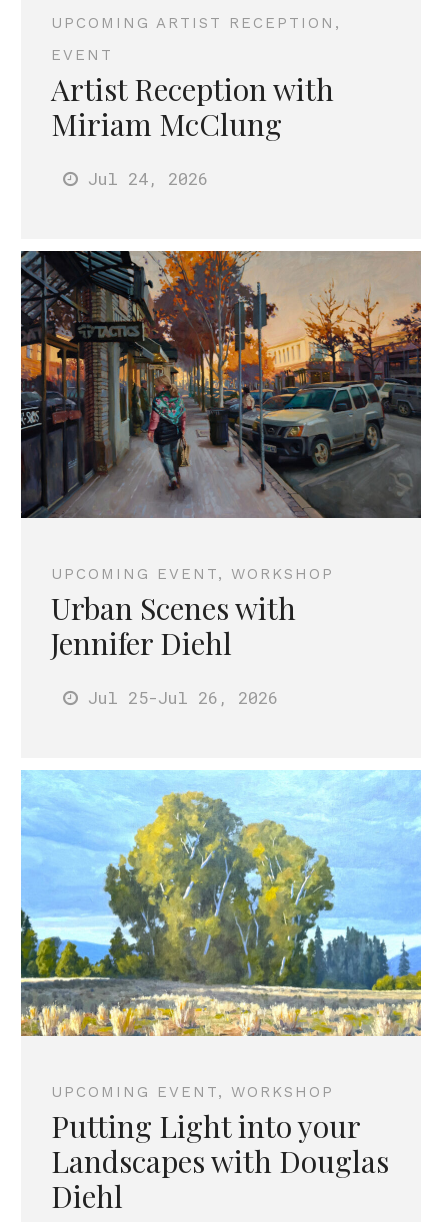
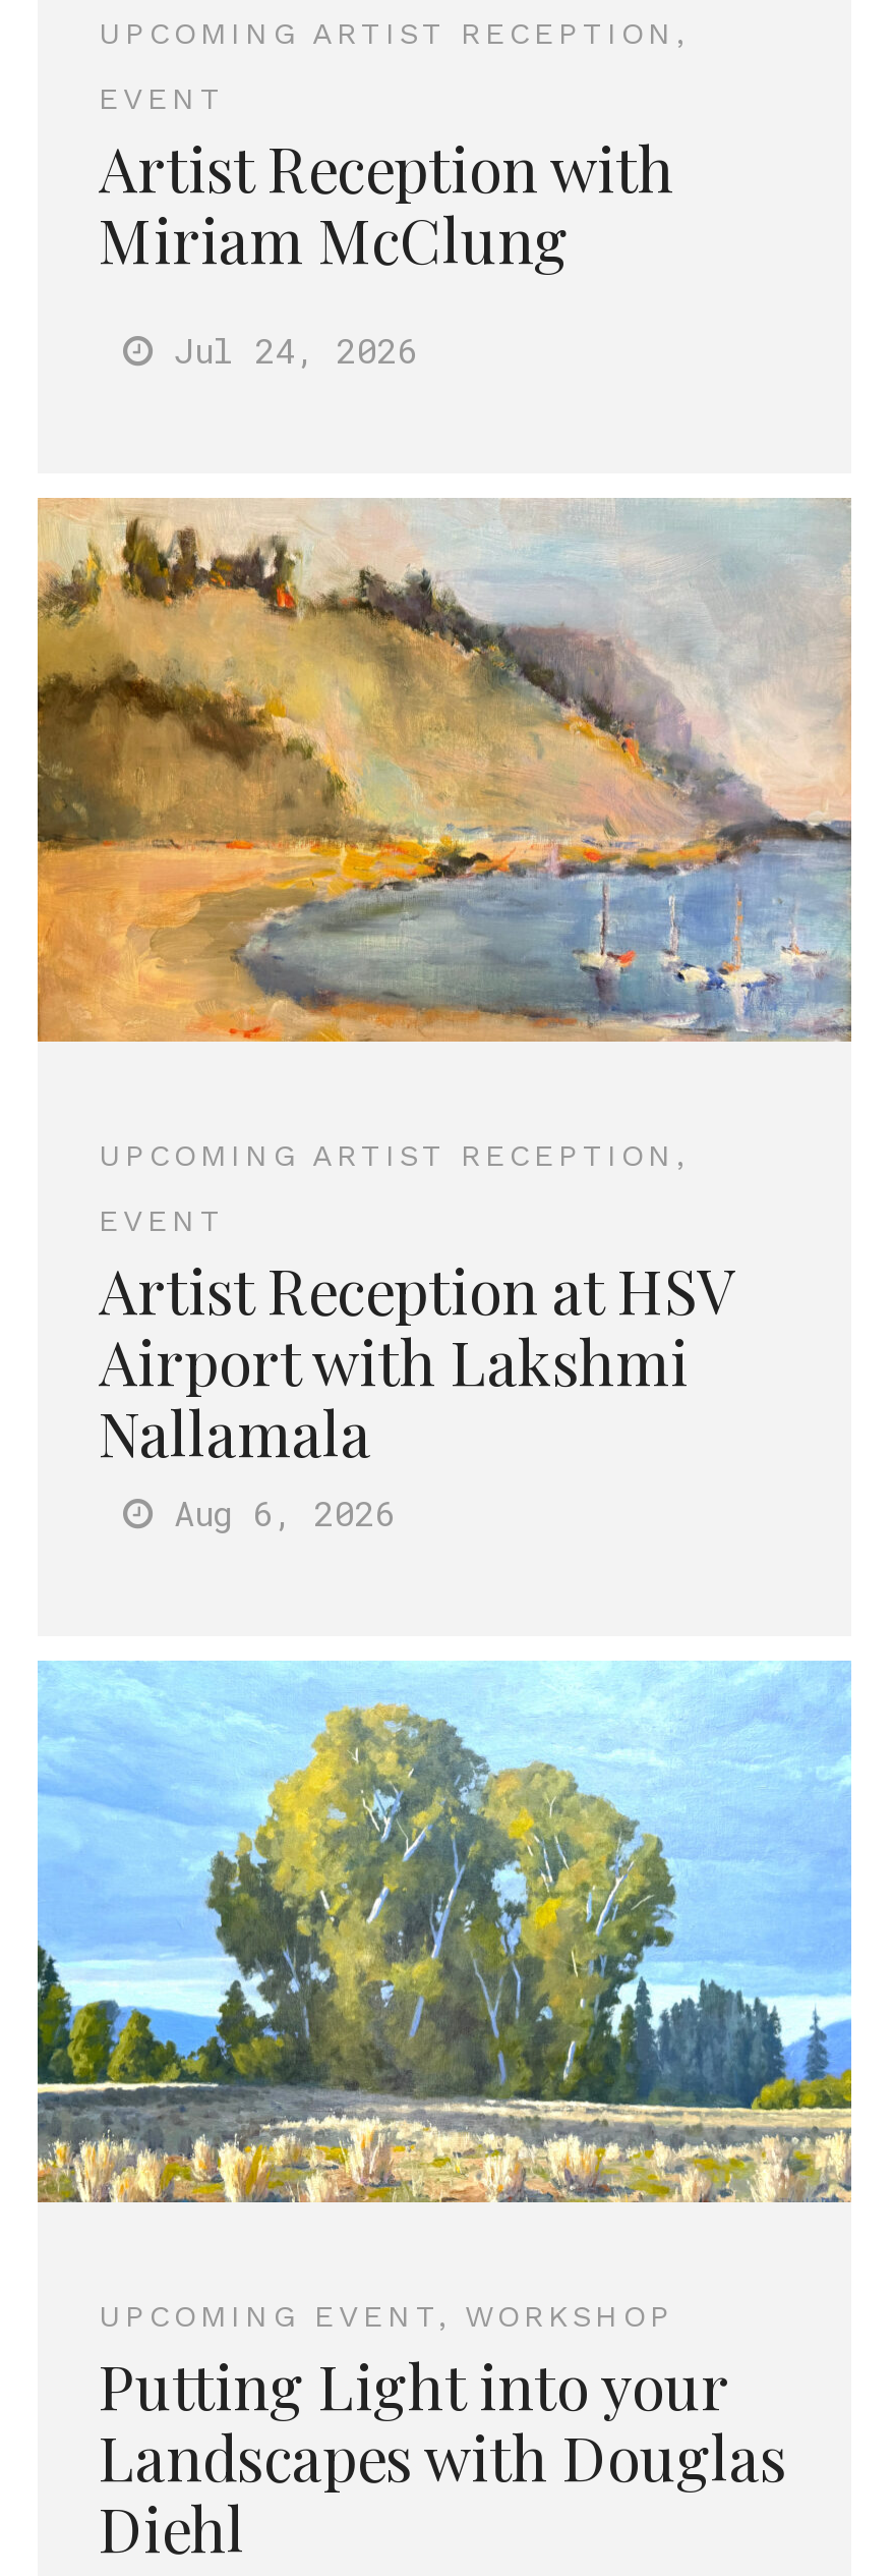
[20,250,422,519] [image] -> [36,498,853,1044] [image]
[51,565,334,662] UPCOMING EVENT, WORKSHOP | Urban Scenes with | Jennifer Diehl -> [99,1137,689,1174] UPCOMING ARTIST RECEPTION,
[88,686,278,709] Jul 25-Jul 26, 2026 -> [99,1202,733,1536] EVENT | Artist Reception at HSV | Airport with Lakshmi | Nallamala | Aug 6, 2026

